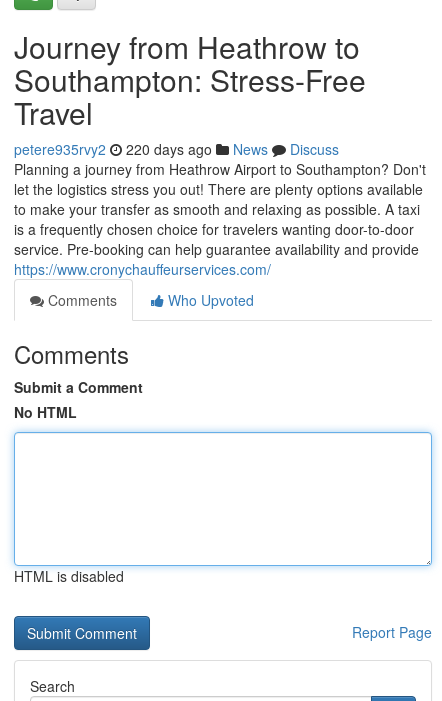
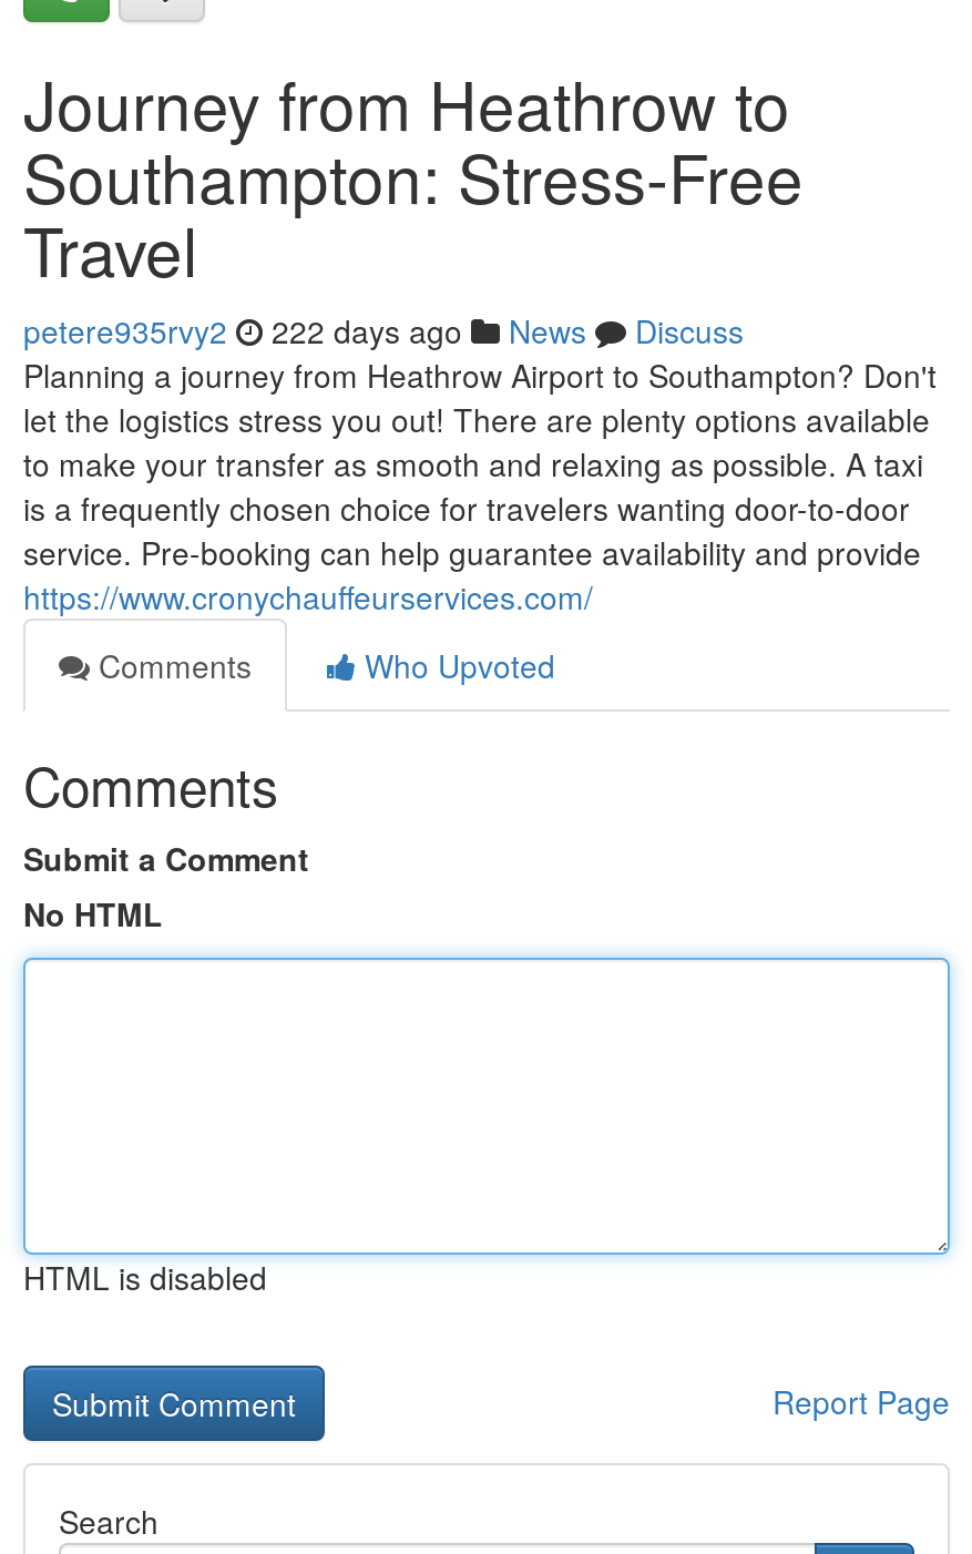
[14,139,339,159] petere935rvy2 220 days ago News Discuss -> [23,308,744,352] petere935rvy2 222 days ago News Discuss

